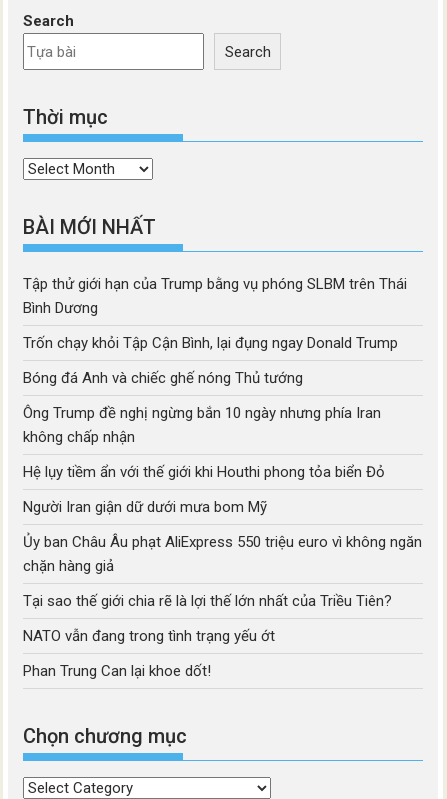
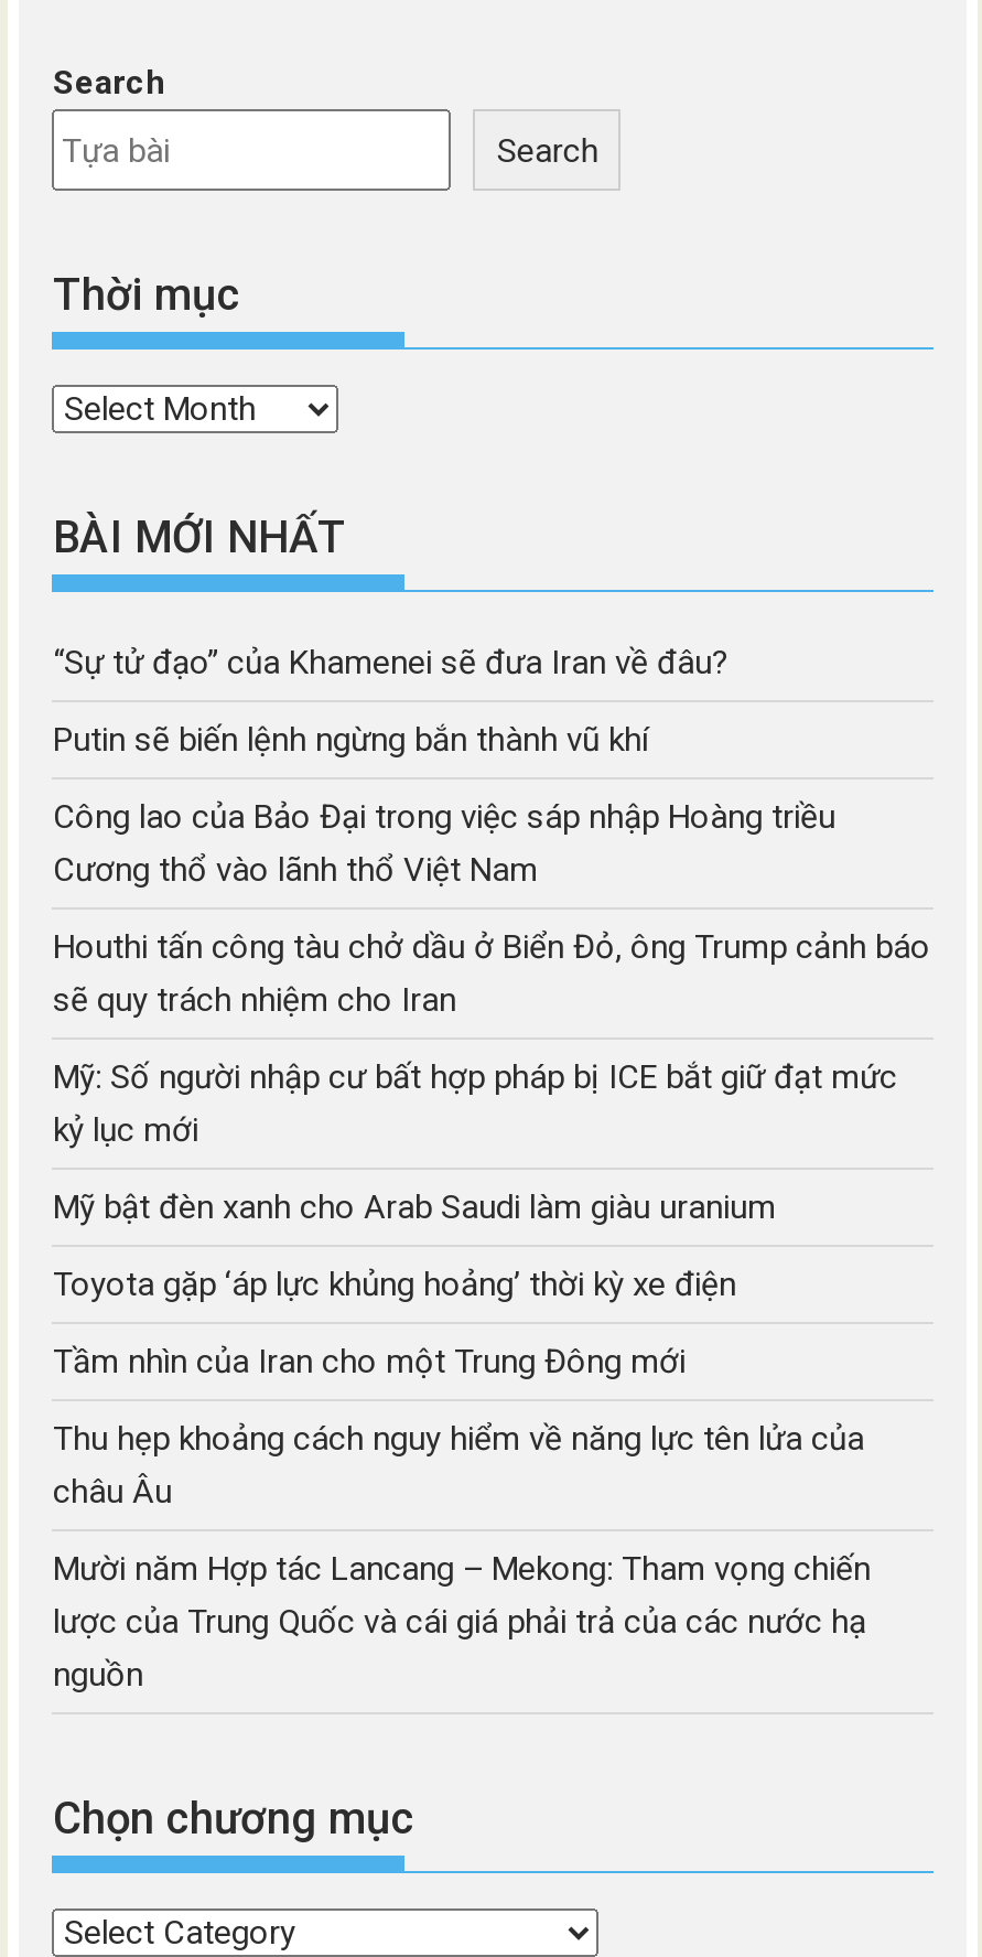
[23,275,407,317] Tập thử giới hạn của Trump bằng vụ phóng SLBM trên Thái | Bình Dương -> [53,643,730,683] “Sự tử đạo” của Khamenei sẽ đưa Iran về đâu?
[23,334,398,352] Trốn chạy khỏi Tập Cận Bình, lại đụng ngay Donald Trump -> [53,720,648,760] Putin sẽ biến lệnh ngừng bắn thành vũ khí
[23,369,303,387] Bóng đá Anh và chiếc ghế nóng Thủ tướng -> [53,798,835,890] Công lao của Bảo Đại trong việc sáp nhập Hoàng triều | Cương thổ vào lãnh thổ Việt Nam
[23,404,381,446] Ông Trump đề nghị ngừng bắn 10 ngày nhưng phía Iran | không chấp nhận -> [53,928,930,1020] Houthi tấn công tàu chở dầu ở Biển Đỏ, ông Trump cảnh báo | sẽ quy trách nhiệm cho Iran
[23,463,385,481] Hệ lụy tiềm ẩn với thế giới khi Houthi phong tỏa biển Đỏ -> [53,1058,897,1150] Mỹ: Số người nhập cư bất hợp pháp bị ICE bắt giữ đạt mức | kỷ lục mới
[23,498,267,516] Người Iran giận dữ dưới mưa bom Mỹ -> [53,1188,776,1228] Mỹ bật đèn xanh cho Arab Saudi làm giàu uranium
[23,533,422,575] Ủy ban Châu Âu phạt AliExpress 550 triệu euro vì không ngăn | chặn hàng giả -> [53,1265,736,1305] Toyota gặp ‘áp lực khủng hoảng’ thời kỳ xe điện
[23,592,392,610] Tại sao thế giới chia rẽ là lợi thế lớn nhất của Triều Tiên? -> [53,1342,686,1382] Tầm nhìn của Iran cho một Trung Đông mới
[23,627,275,645] NATO vẫn đang trong tình trạng yếu ớt -> [53,1419,864,1512] Thu hẹp khoảng cách nguy hiểm về năng lực tên lửa của | châu Âu
[23,662,211,680] Phan Trung Can lại khoe dốt! -> [53,1550,871,1695] Mười năm Hợp tác Lancang – Mekong: Tham vọng chiến | lược của Trung Quốc và cái giá phải trả của các nước hạ | nguồn

